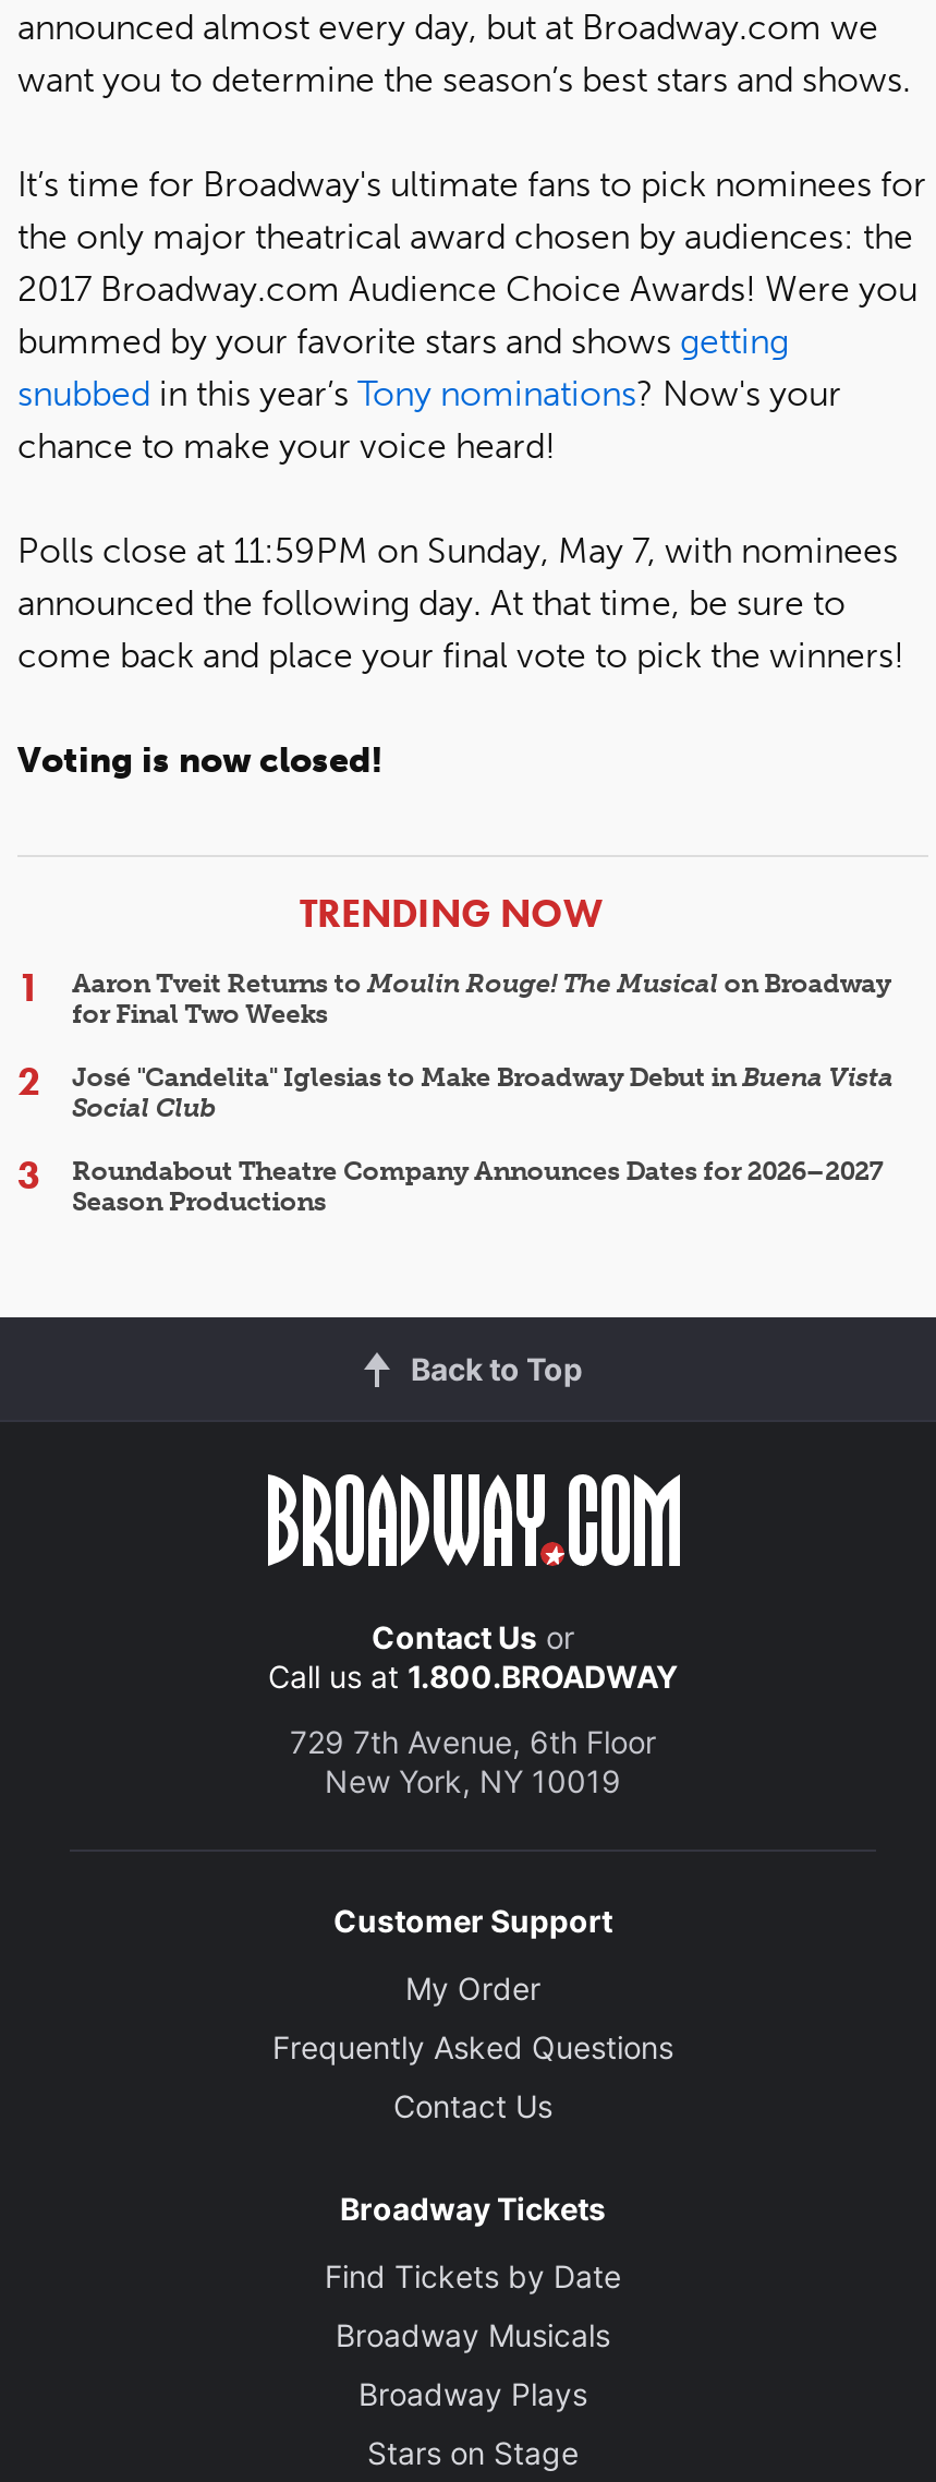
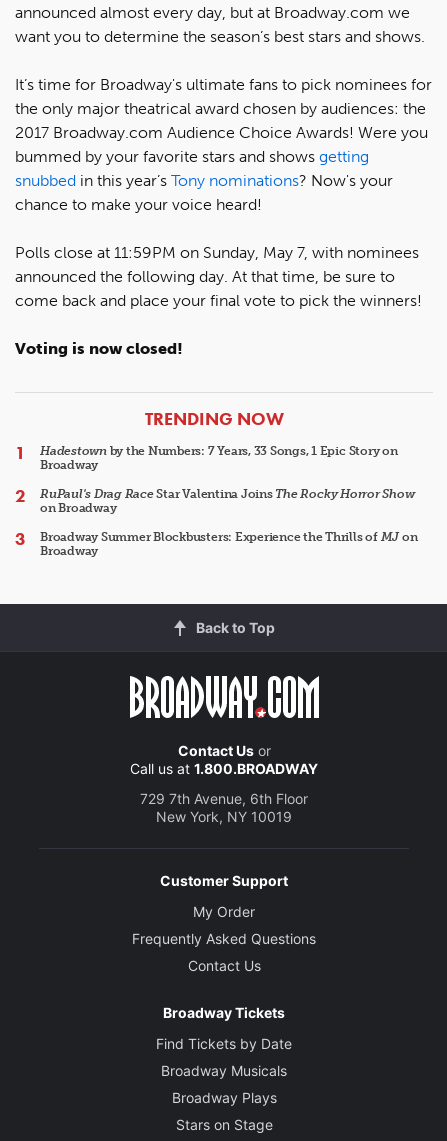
[72,968,890,1029] Aaron Tveit Returns to Moulin Rouge! The Musical on Broadway | for Final Two Weeks -> [40,444,398,472] Hadestown by the Numbers: 7 Years, 33 Songs, 1 Epic Story on | Broadway
[72,1062,893,1123] José "Candelita" Iglesias to Make Broadway Debut in Buena Vista | Social Club -> [40,487,414,515] RuPaul's Drag Race Star Valentina Joins The Rocky Horror Show | on Broadway
[72,1156,884,1217] Roundabout Theatre Company Announces Dates for 2026–2027 | Season Productions -> [40,530,417,558] Broadway Summer Blockbusters: Experience the Thrills of MJ on | Broadway

